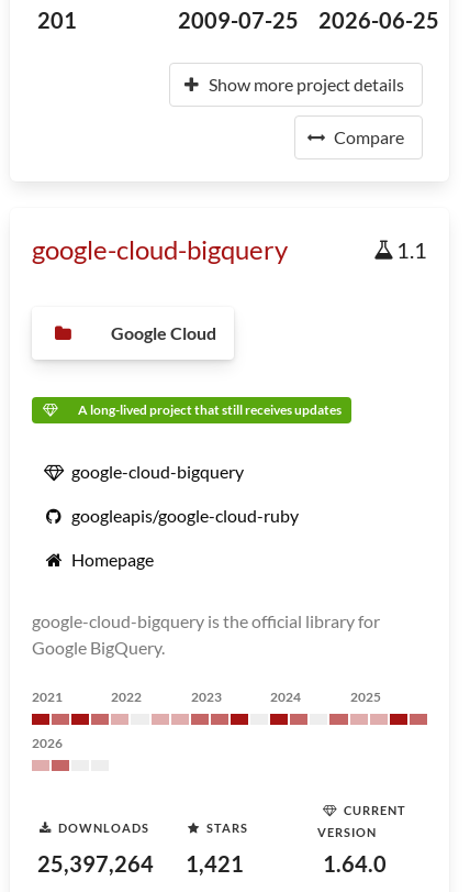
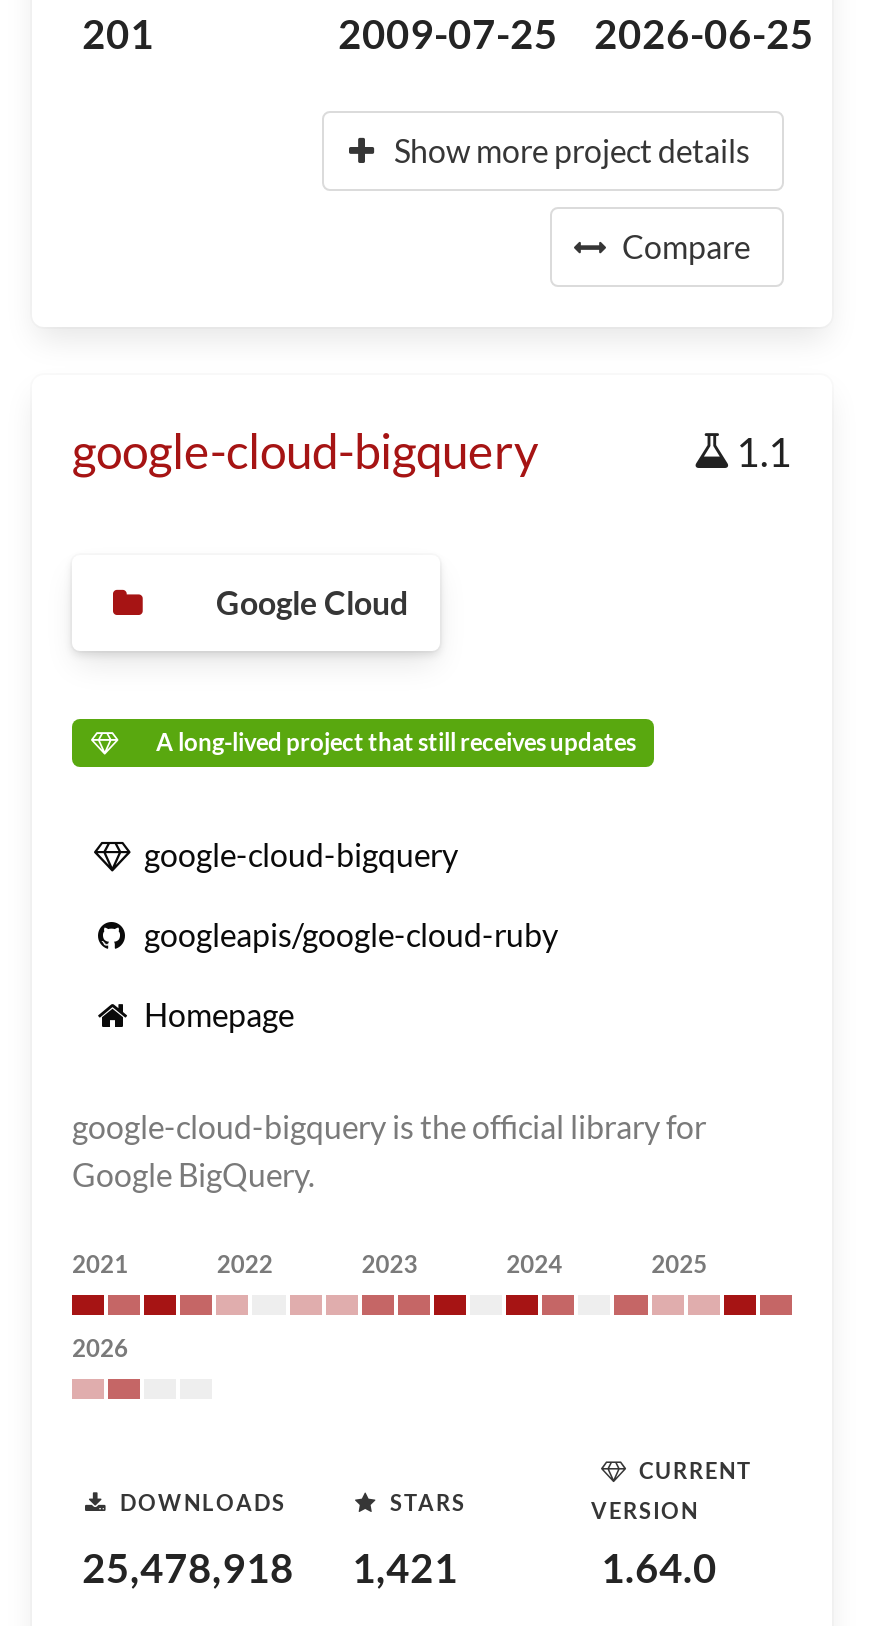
[37,850,244,877] 25,397,264 1,421 -> [82,1543,458,1591] 25,478,918 1,421

